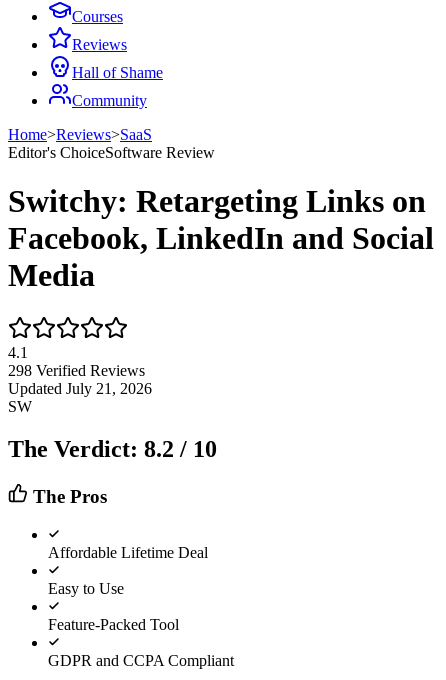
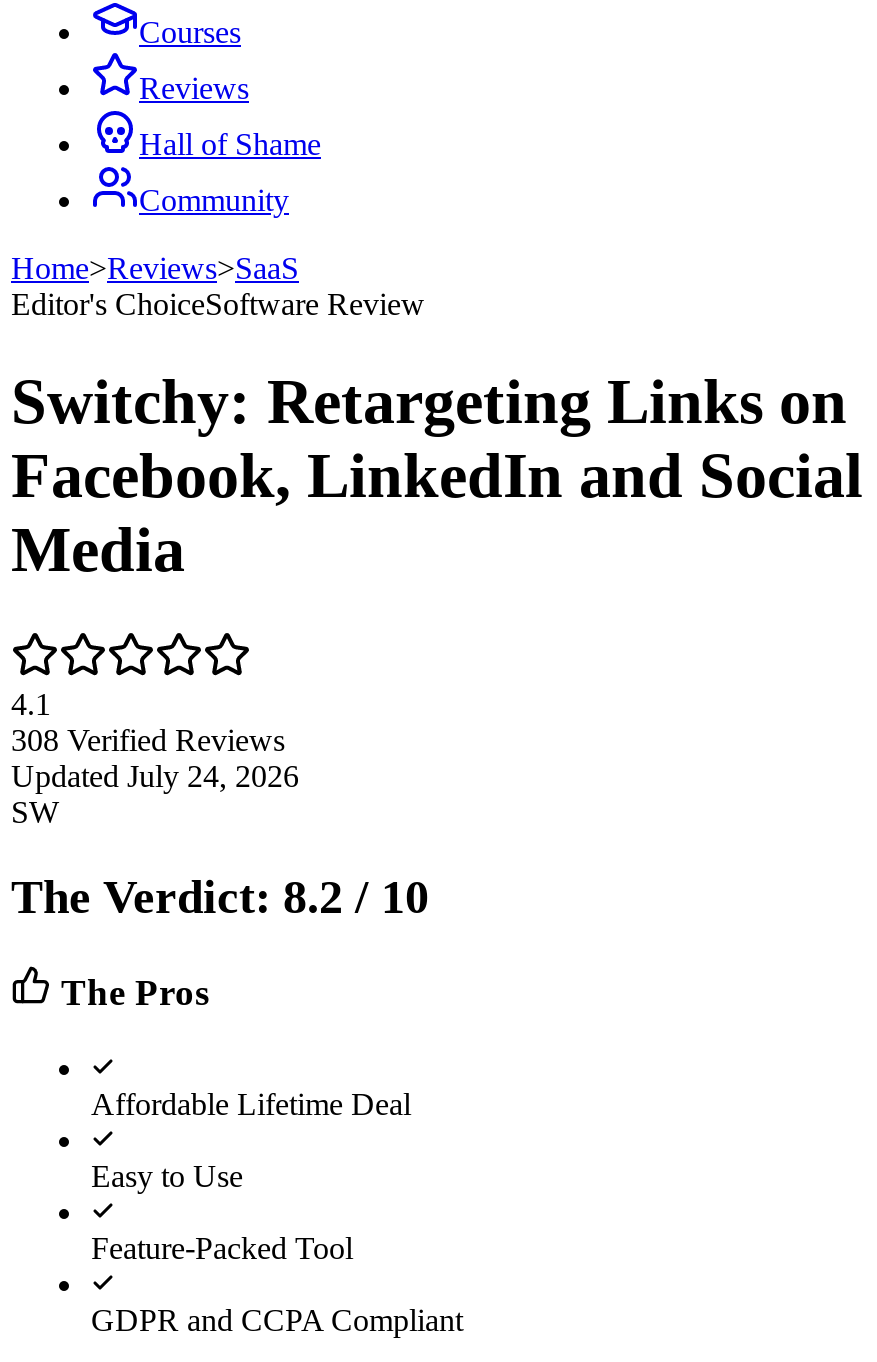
[8,362,145,379] 298 Verified Reviews -> [11,723,285,757] 308 Verified Reviews
[8,380,152,397] Updated July 21, 2026 -> [11,759,299,793] Updated July 24, 2026

